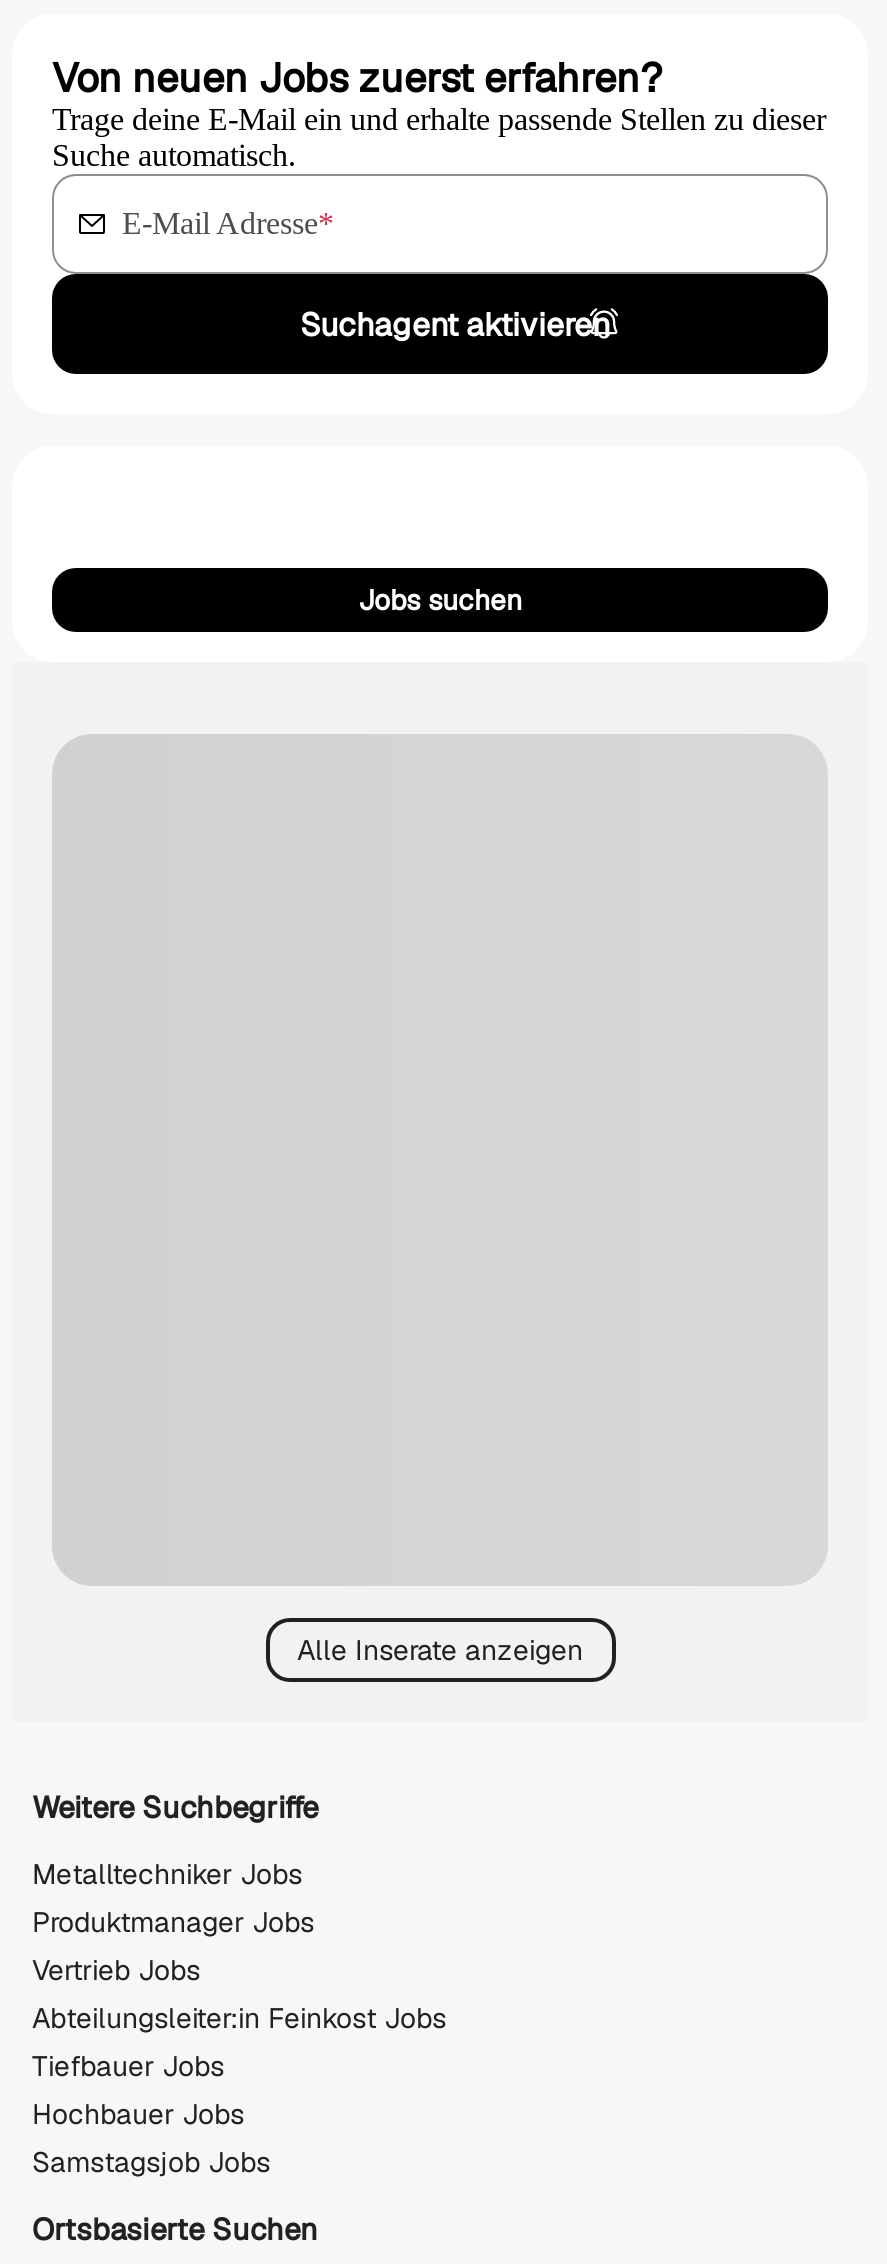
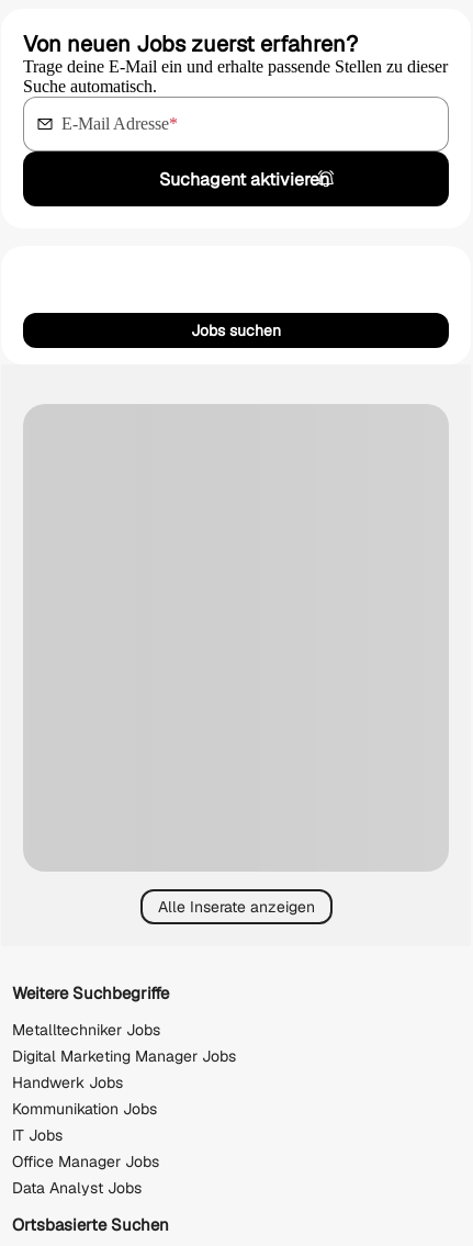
[32,1904,446,2180] Produktmanager Jobs | Vertrieb Jobs | Abteilungsleiter:in Feinkost Jobs | Tiefbauer Jobs | Hochbauer Jobs | Samstagsjob Jobs -> [12,1046,236,1198] Digital Marketing Manager Jobs | Handwerk Jobs | Kommunikation Jobs | IT Jobs | Office Manager Jobs | Data Analyst Jobs

